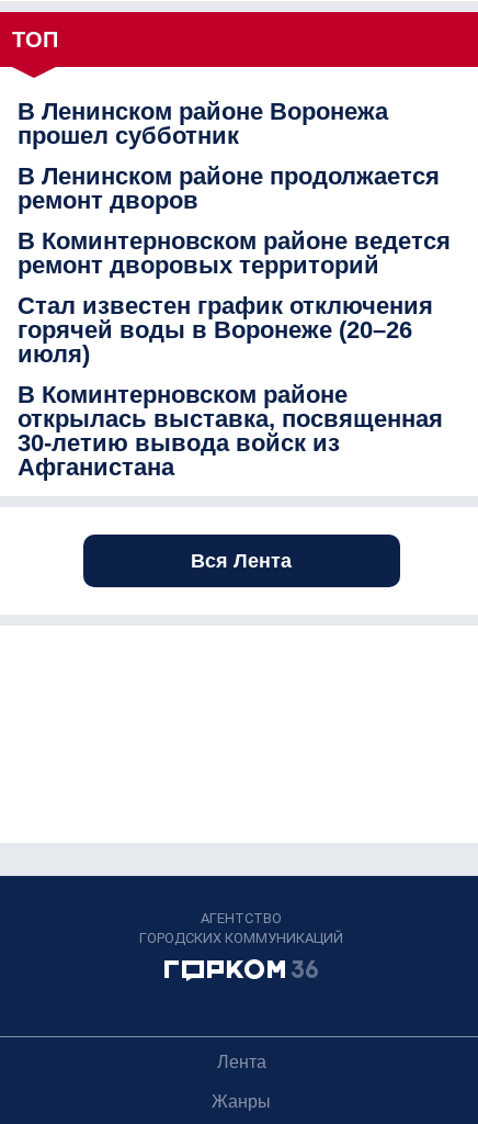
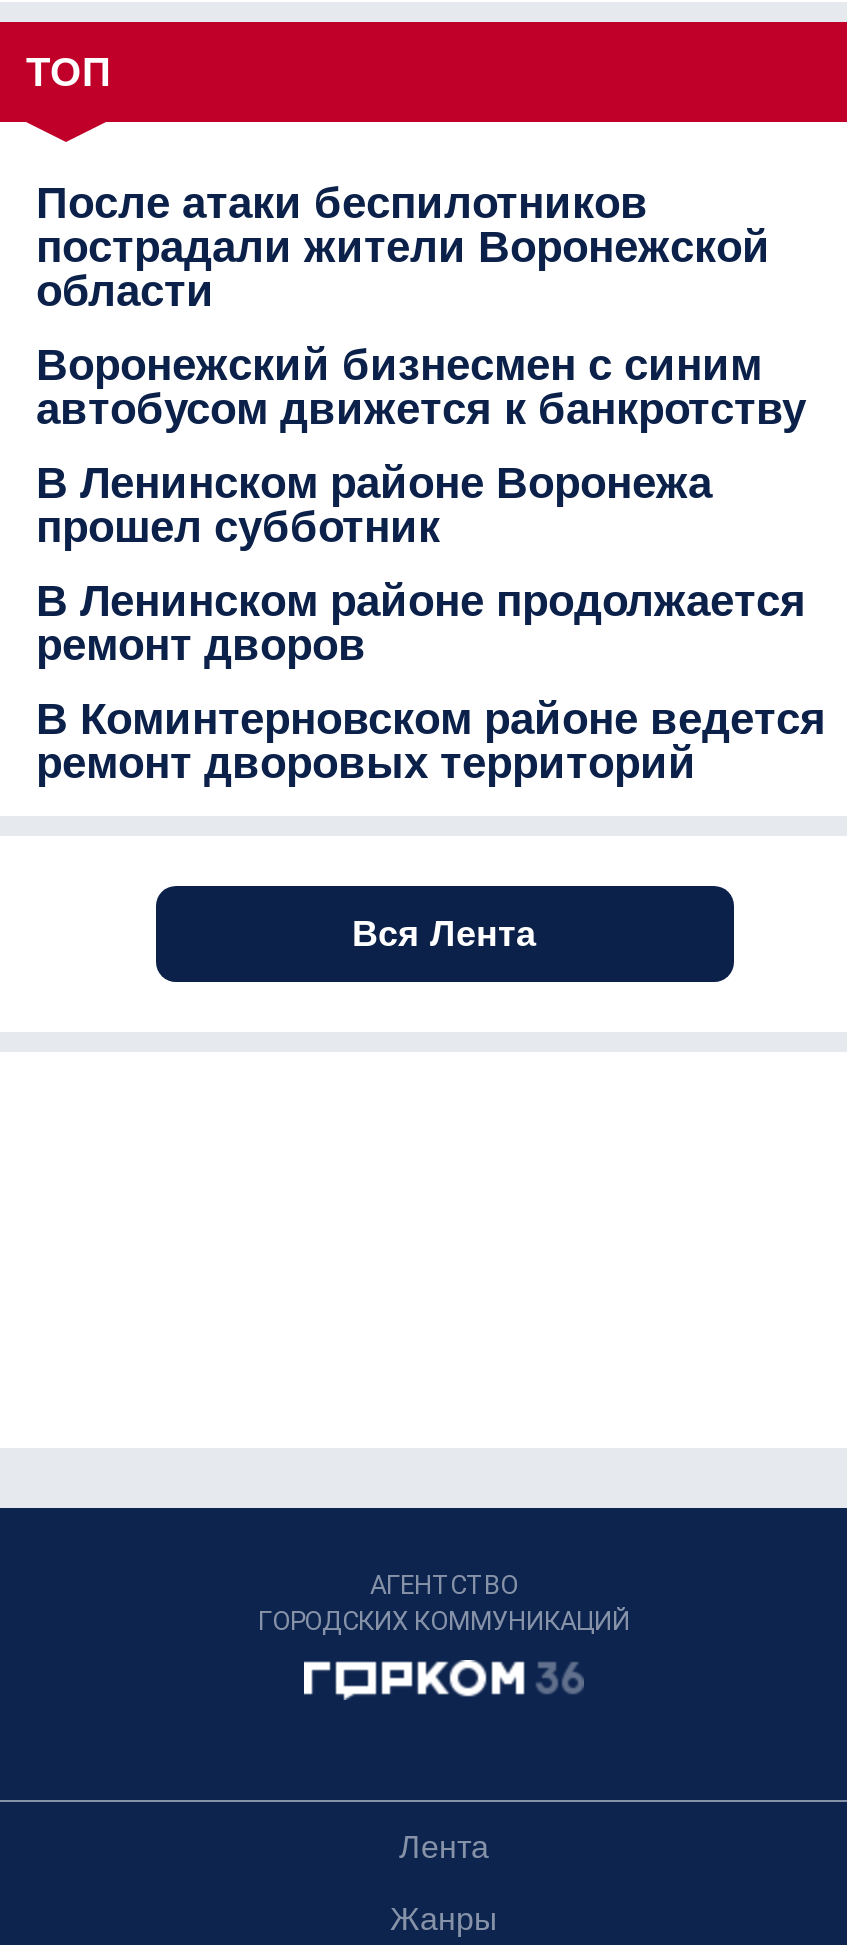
none -> [36,178,806,434] После атаки беспилотников | пострадали жители Воронежской | области | Воронежский бизнесмен с синим | автобусом движется к банкротству
moved [18,98,451,279] -> [36,458,826,788]: В Ленинском районе Воронежа | прошел субботник | В Ленинском районе продолжается | ремонт дворов | В Коминтерновском районе ведется | ремонт дворовых территорий
[18,292,443,481] Стал известен график отключения | горячей воды в Воронеже (20–26 | июля) | В Коминтерновском районе | открылась выставка, посвященная | 30-летию вывода войск из | Афганистана -> none

